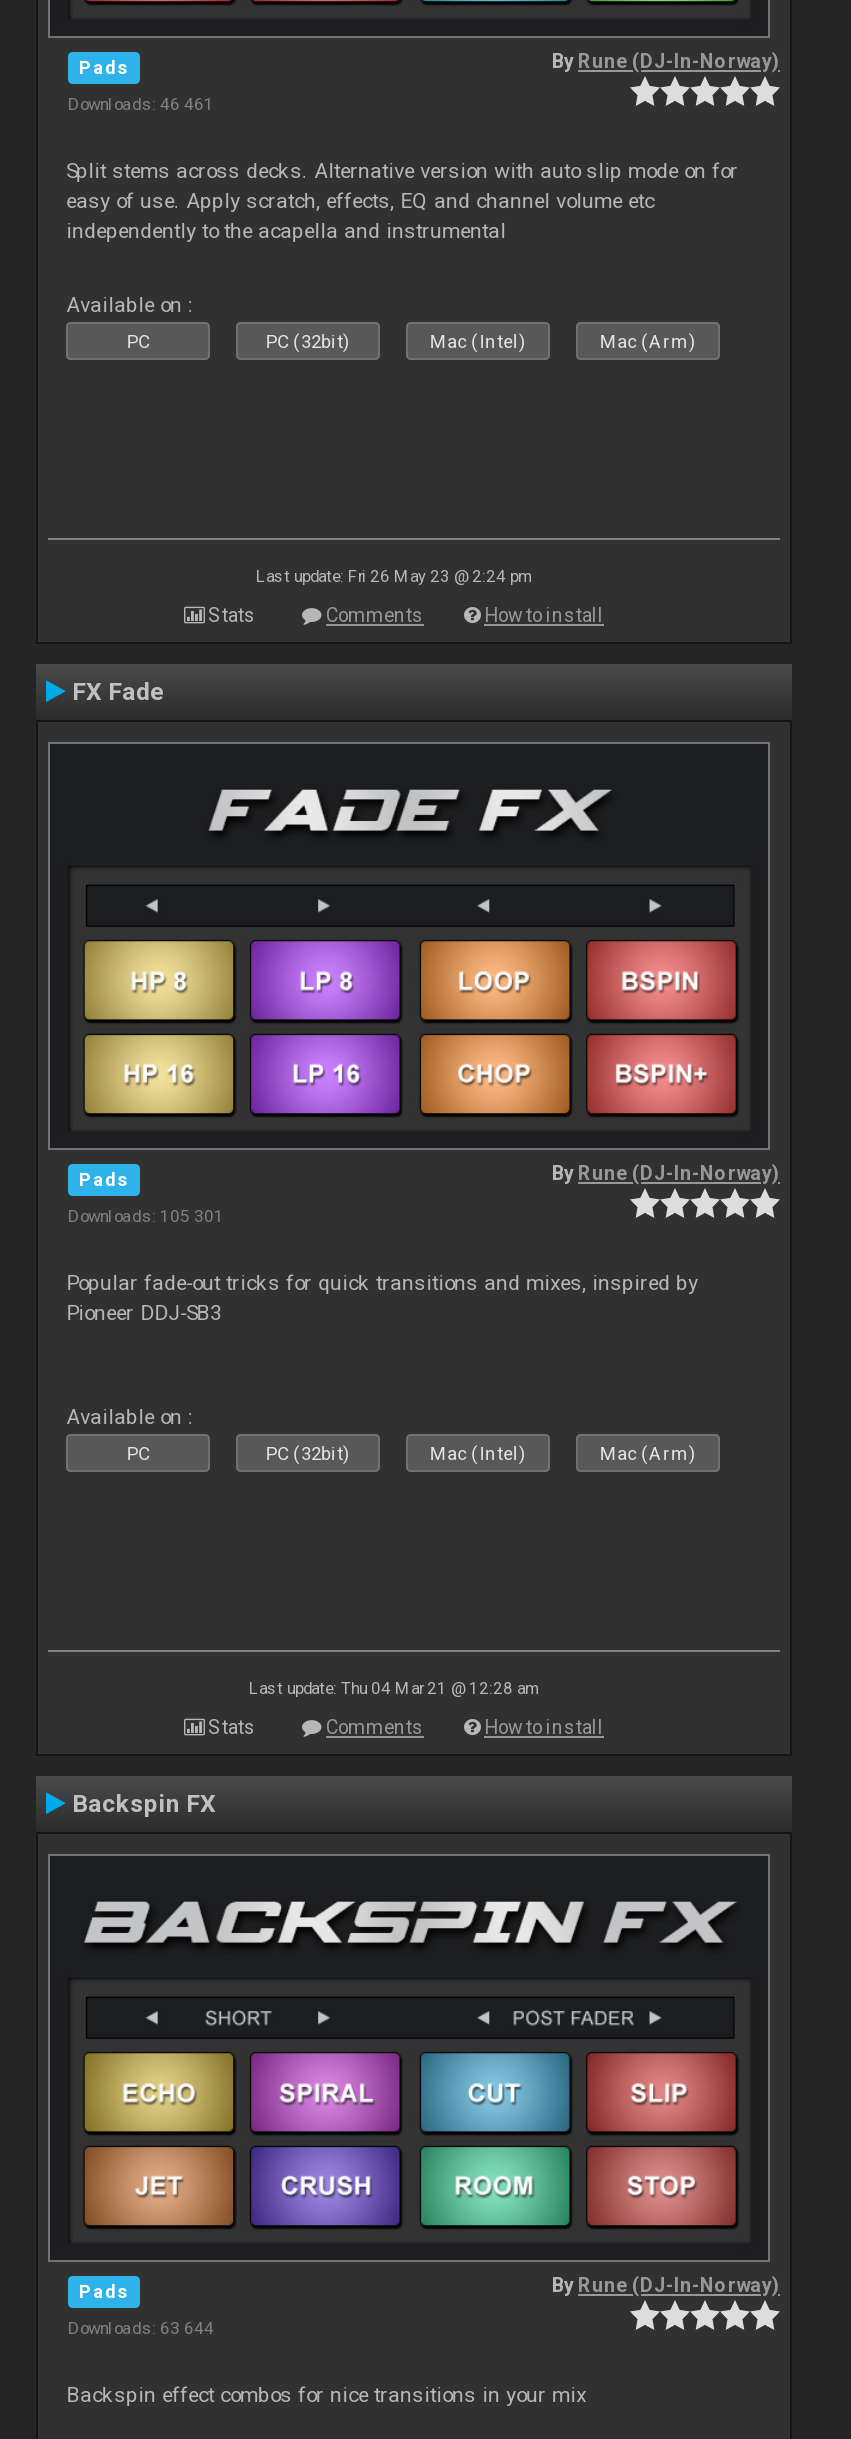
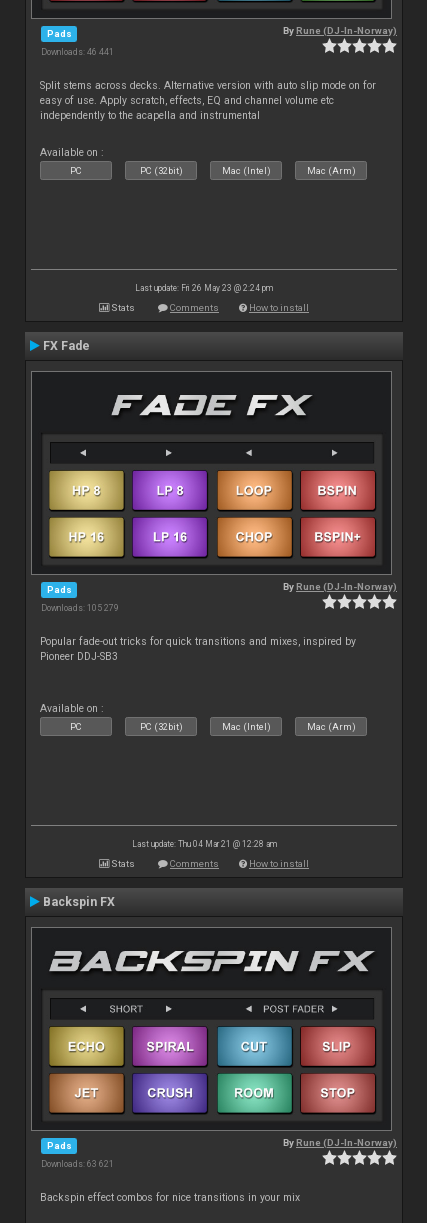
[68,93,214,113] Downloads: 46 461 -> [41,47,114,57] Downloads: 46 441
[68,1205,224,1225] Downloads: 105 301 -> [41,603,119,613] Downloads: 105 279
[68,2317,214,2337] Downloads: 63 644 -> [41,1159,114,1169] Downloads: 63 621

